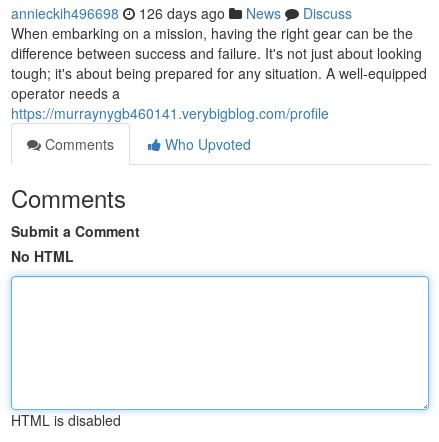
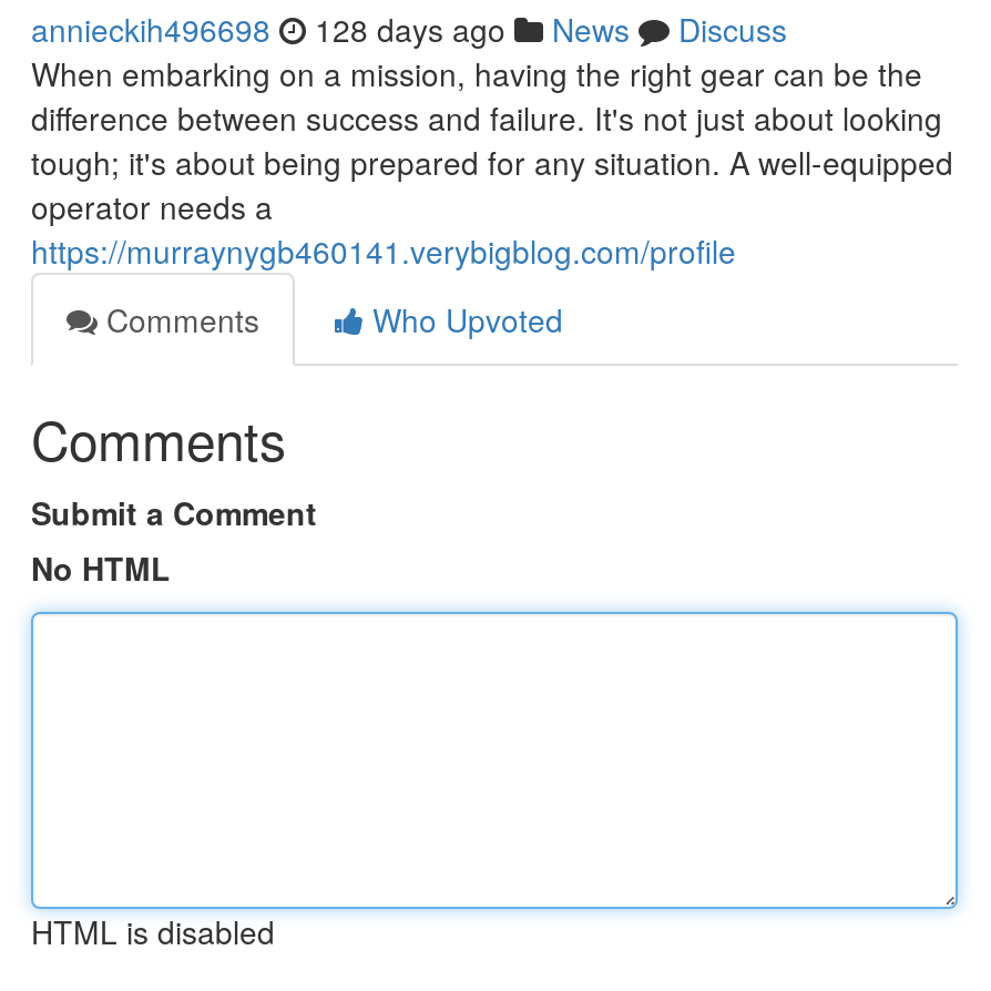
[11,3,352,23] annieckih496698 126 days ago News Discuss -> [31,7,787,51] annieckih496698 128 days ago News Discuss

